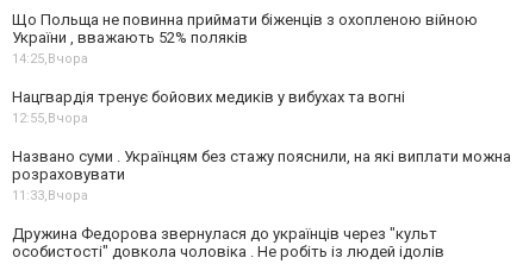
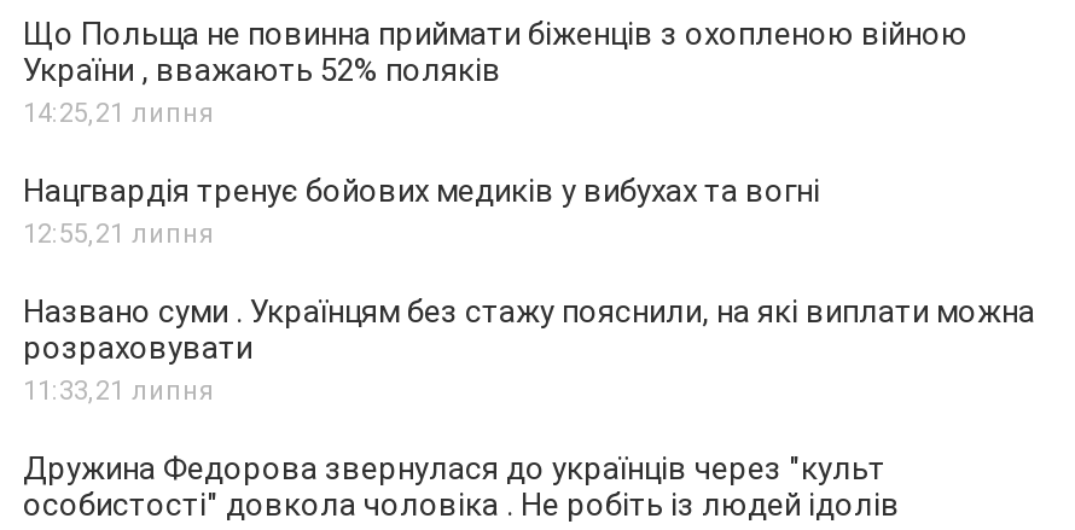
[12,51,88,67] 14:25,Вчора -> [23,98,214,129] 14:25,21 липня
[12,111,88,126] 12:55,Вчора -> [23,219,214,250] 12:55,21 липня
[12,188,88,203] 11:33,Вчора -> [23,375,214,407] 11:33,21 липня

